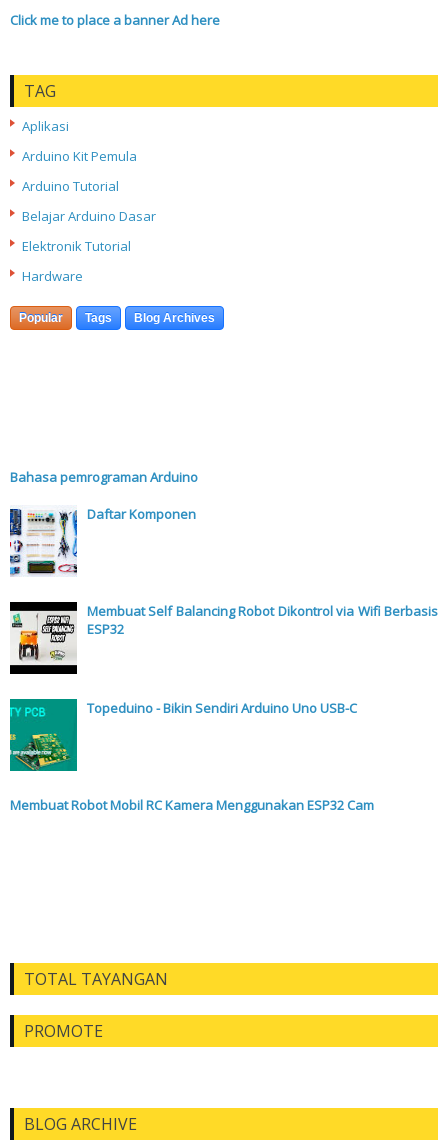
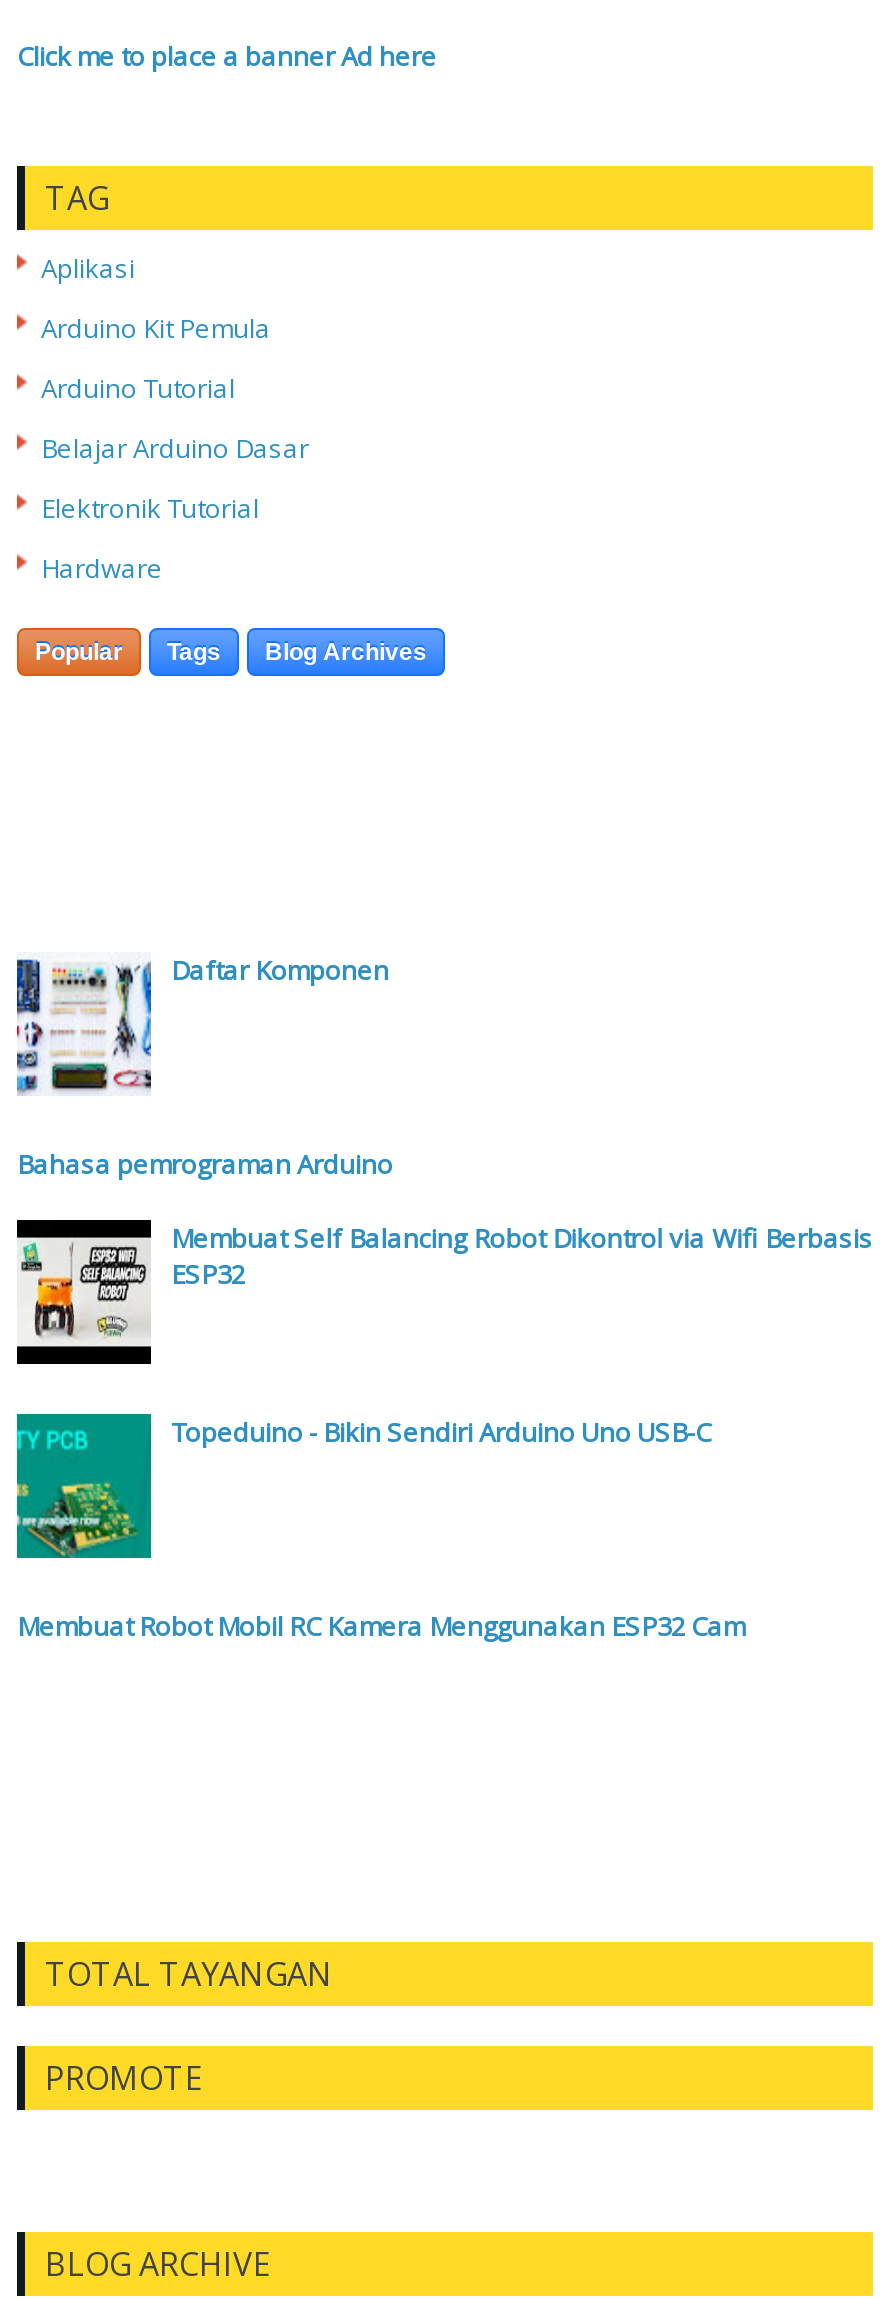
moved [10,468,198,486] -> [17,1147,393,1183]: Bahasa pemrograman Arduino
moved [9,505,196,577] -> [15,953,389,1094]: [image] | Daftar Komponen

